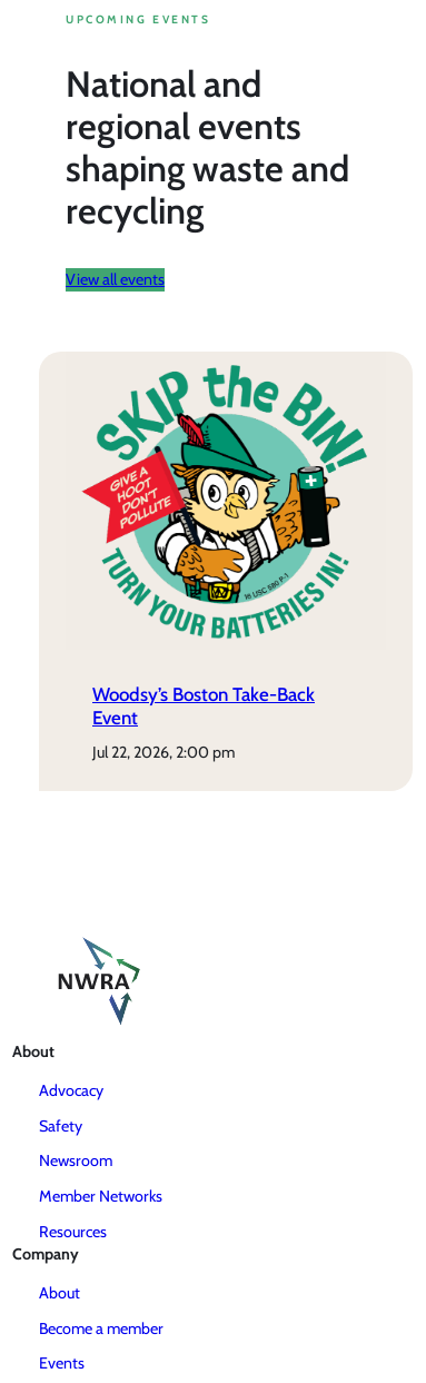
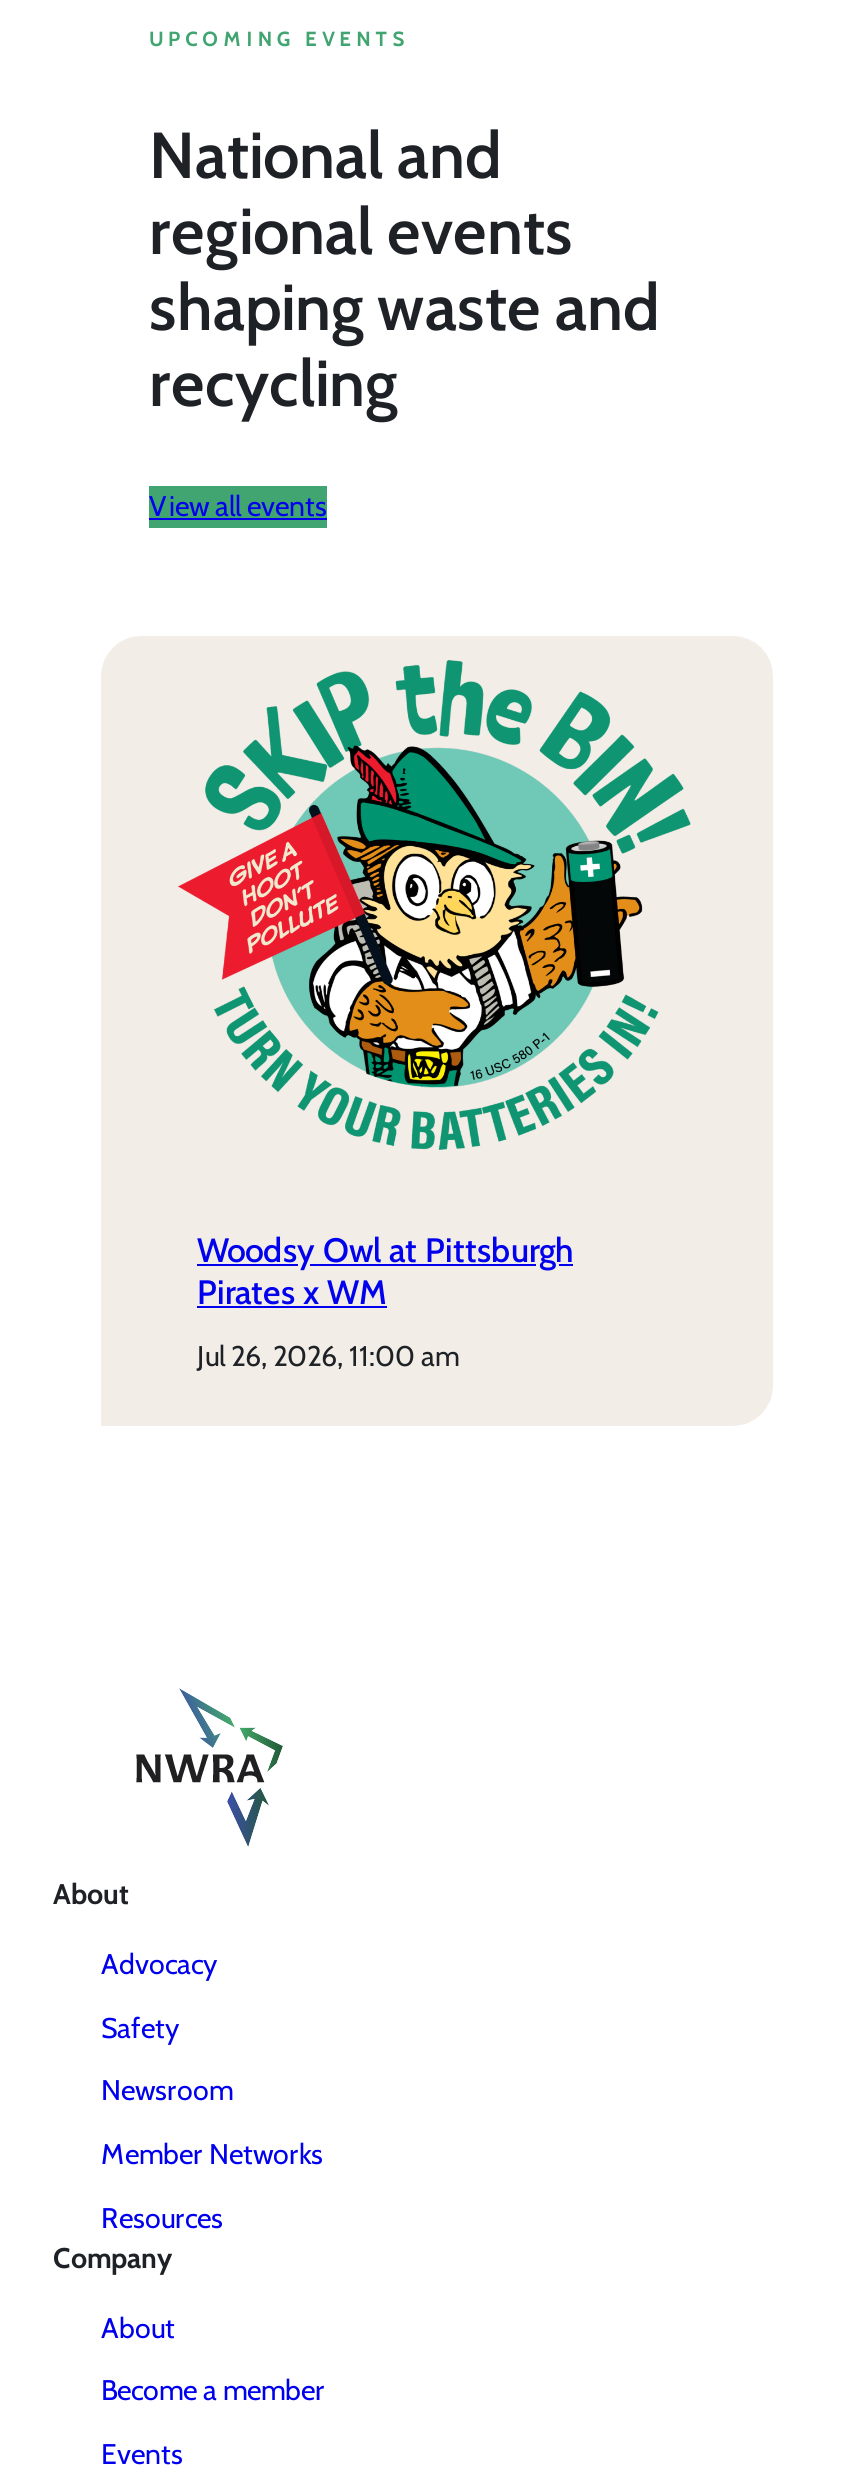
[92,683,315,728] Woodsy’s Boston Take-Back | Event -> [197,1231,573,1313] Woodsy Owl at Pittsburgh | Pirates x WM
[97,742,235,762] jul 22, 2026, 2:00 pm -> [205,1338,459,1374] jul 26, 2026, 11:00 am

